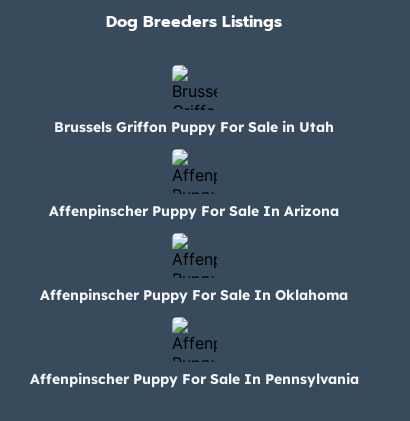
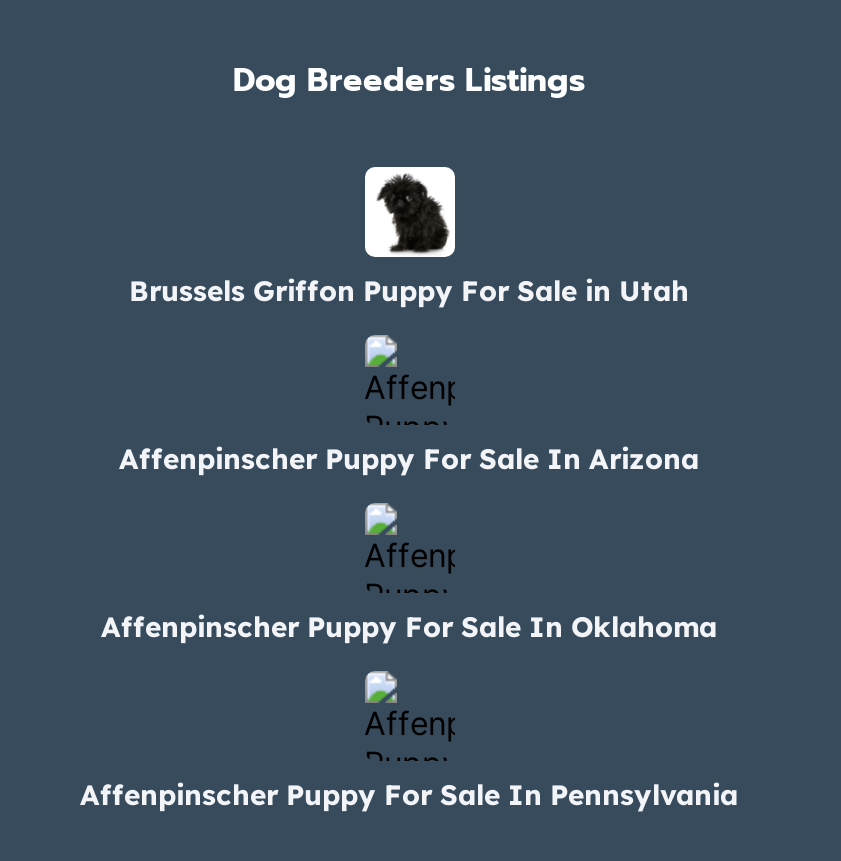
[171,64,218,111] [image] -> [363,165,457,259] [image]

